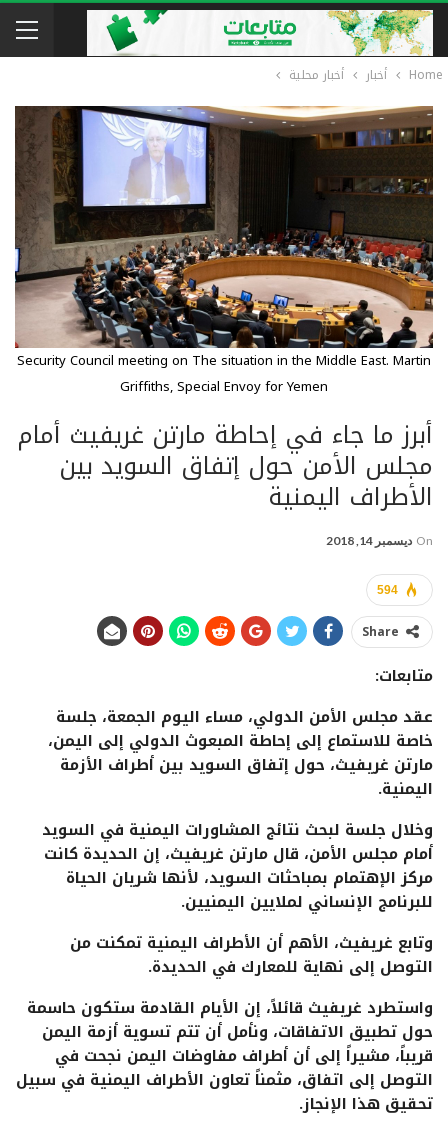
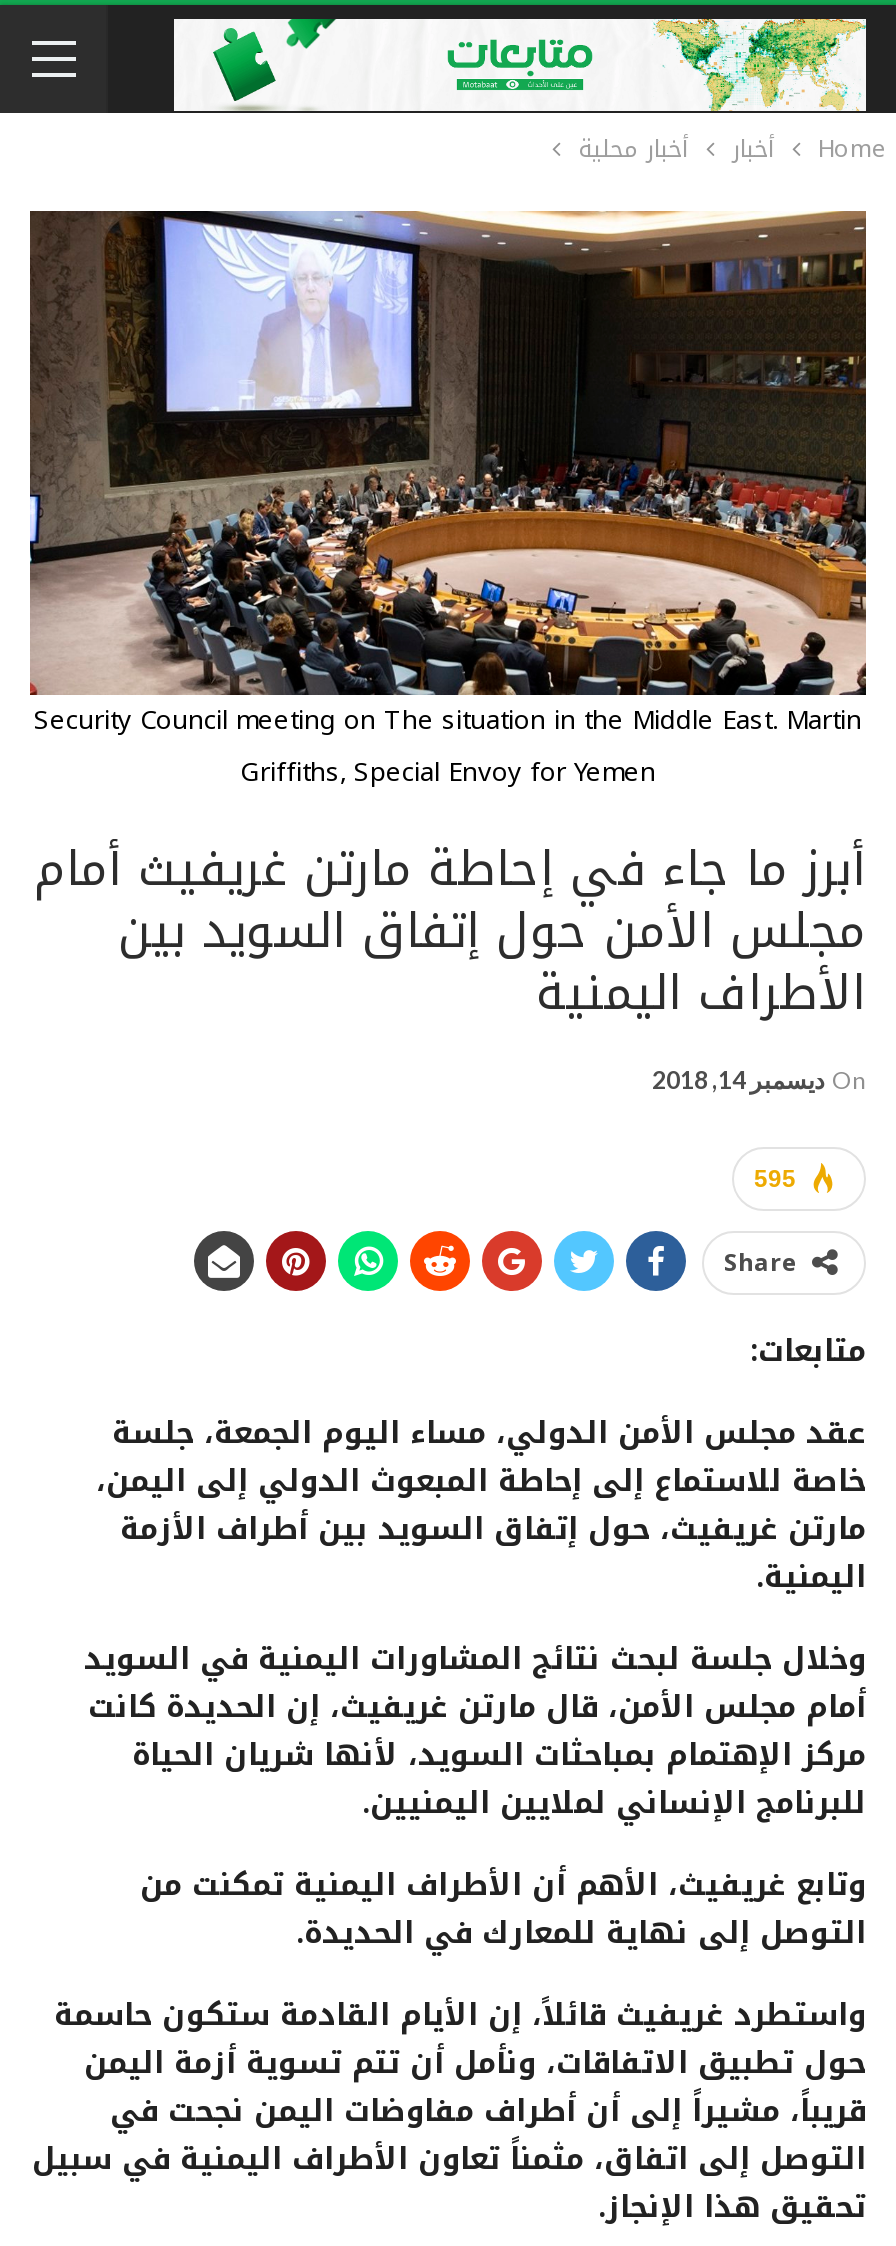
[377,583,398,597] 594 -> [754,1165,796,1193] 595

